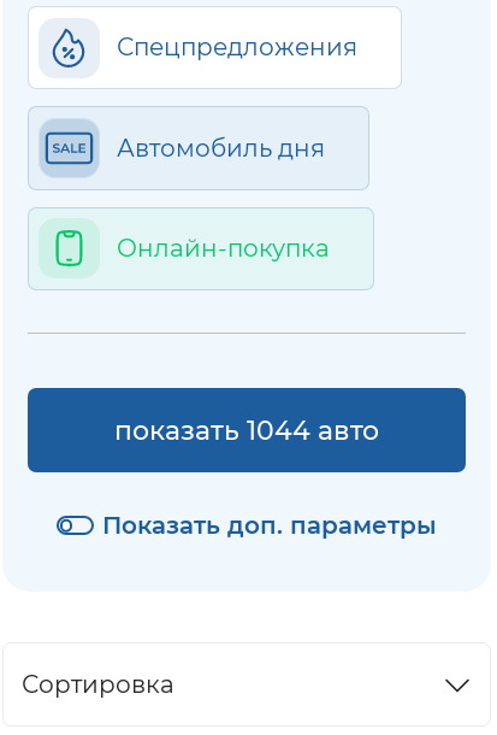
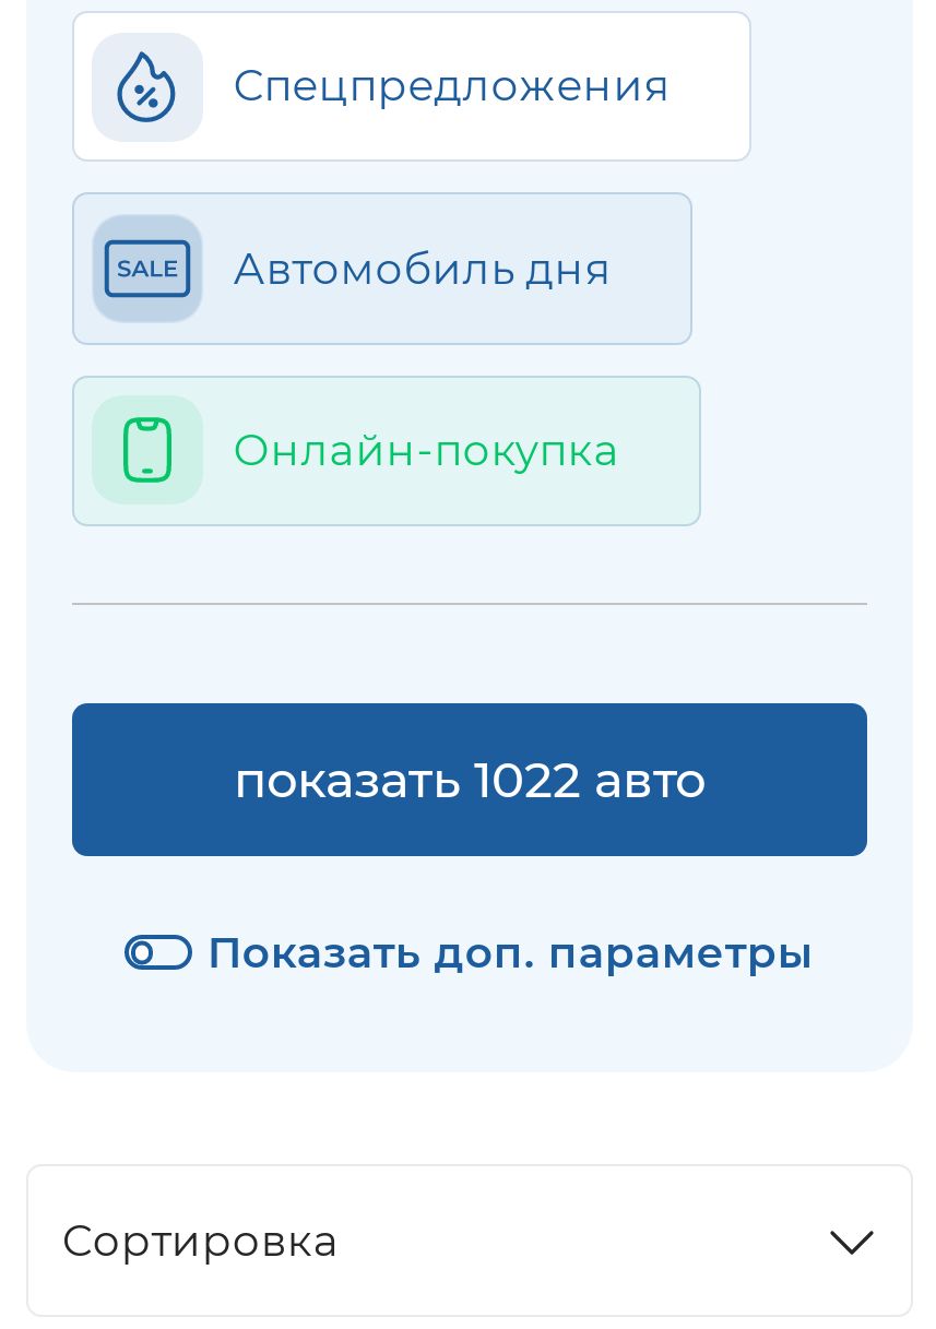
[114,413,379,447] показать 1044 авто -> [234,748,706,809] показать 1022 авто

